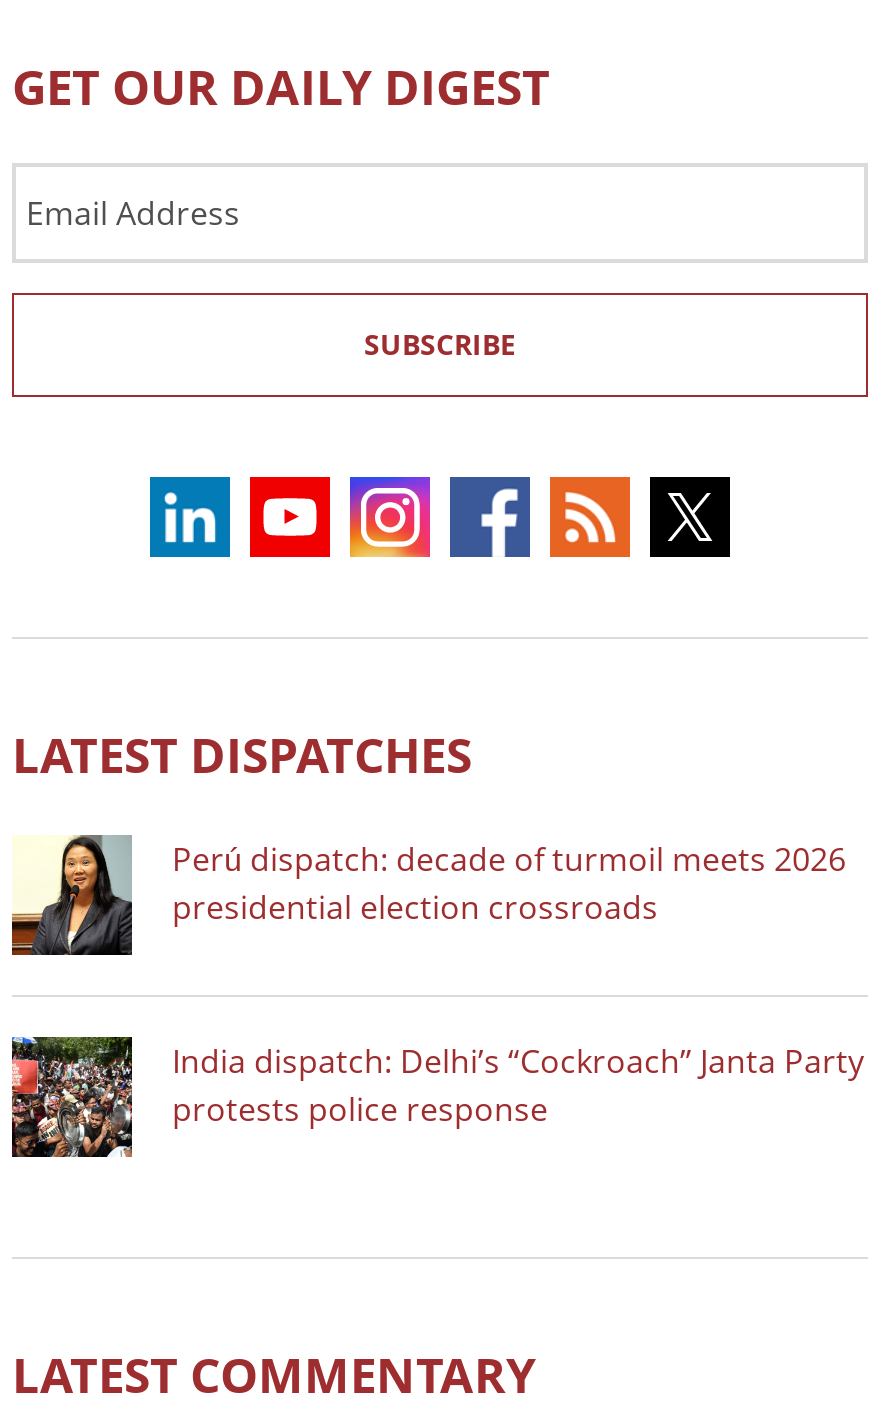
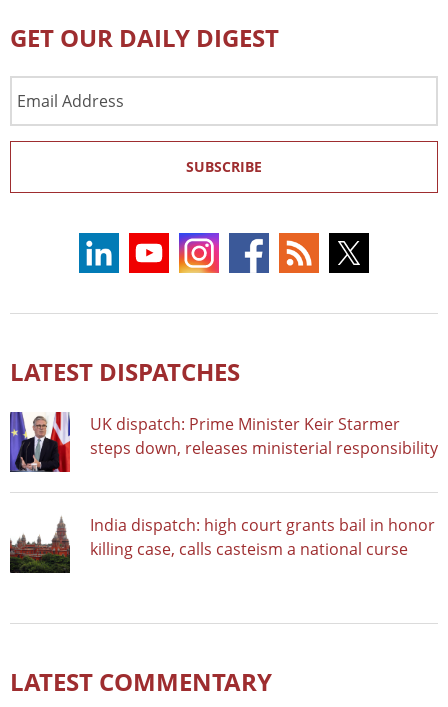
[10,833,846,957] [image] | Perú dispatch: decade of turmoil meets 2026 | presidential election crossroads -> [9,411,438,473] [image] | UK dispatch: Prime Minister Keir Starmer | steps down, releases ministerial responsibility
[10,1035,864,1159] [image] | India dispatch: Delhi’s “Cockroach” Janta Party | protests police response -> [10,513,435,574] [image] | India dispatch: high court grants bail in honor | killing case, calls casteism a national curse

